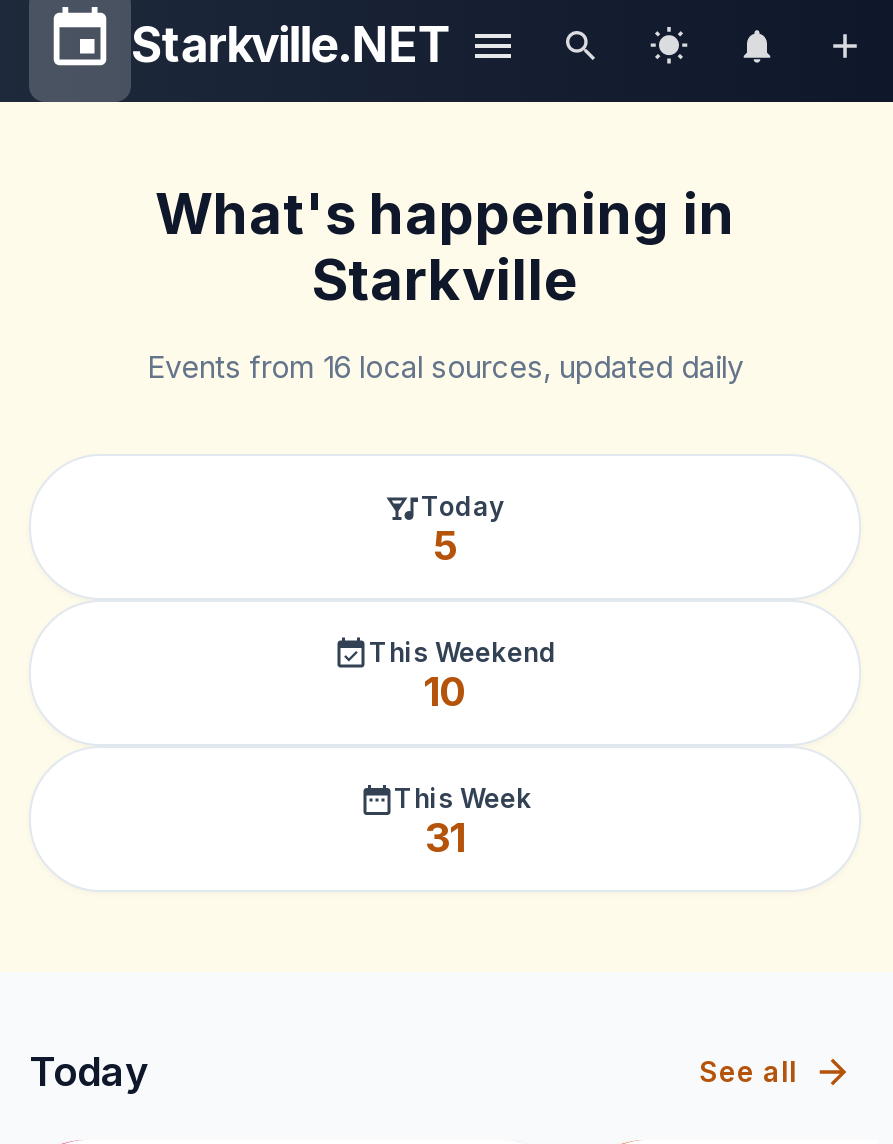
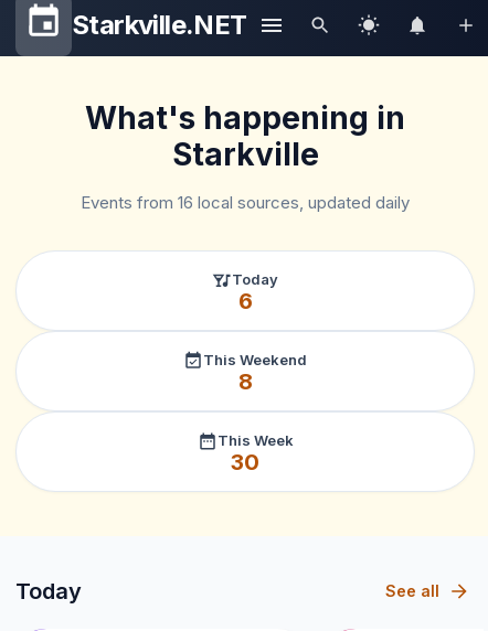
[433,522,457,570] 5 -> [238,288,252,314] 6
[423,668,467,716] 10 -> [238,368,252,395] 8
[425,814,465,862] 31 -> [231,449,259,475] 30

